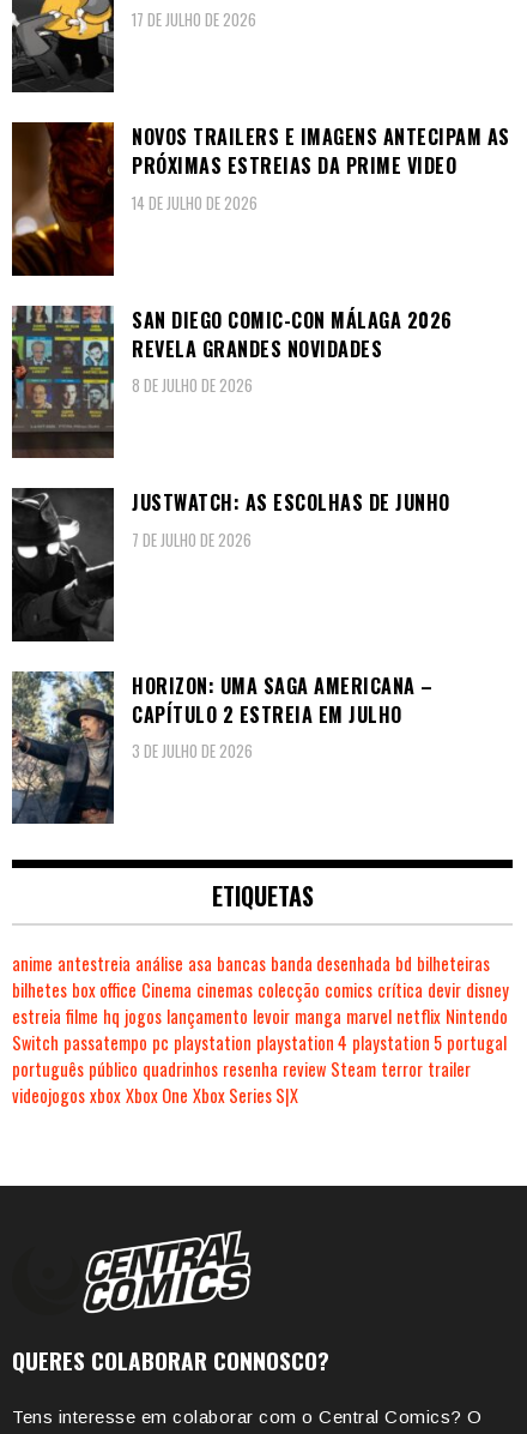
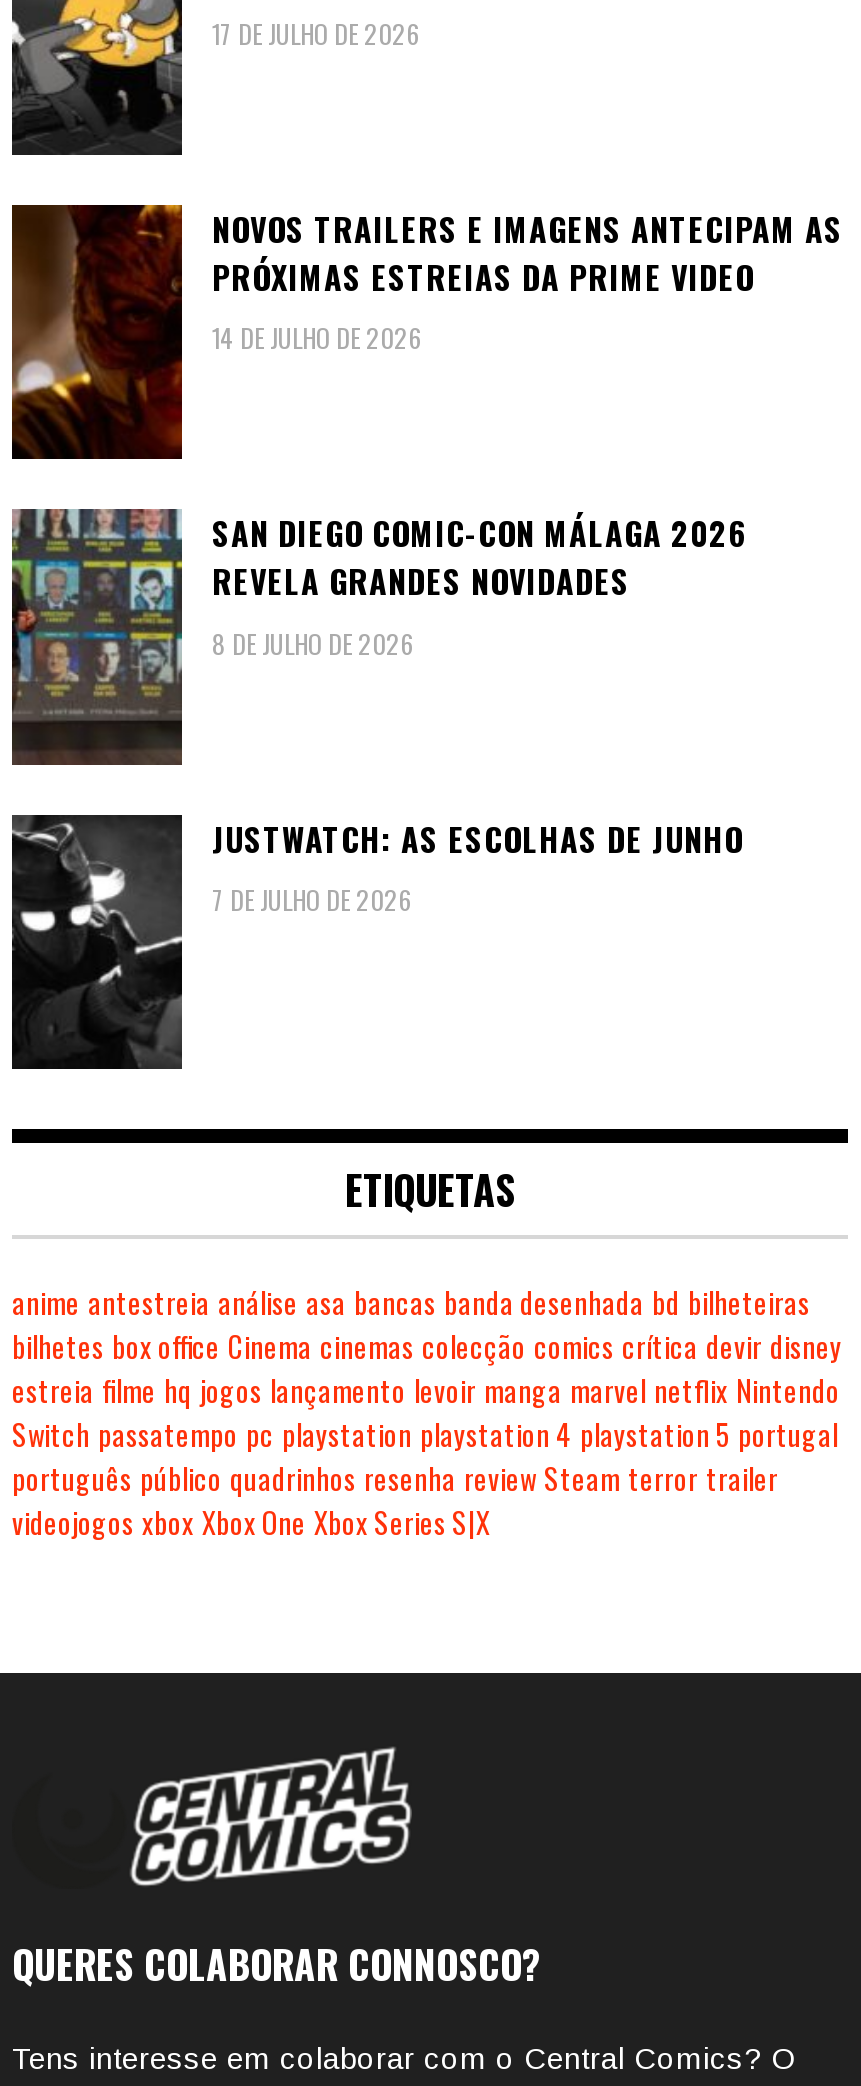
[11,670,433,824] [image] | HORIZON: UMA SAGA AMERICANA – | CAPÍTULO 2 ESTREIA EM JULHO | 3 DE JULHO DE 2026 -> none

